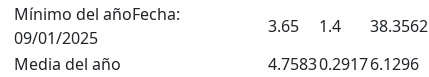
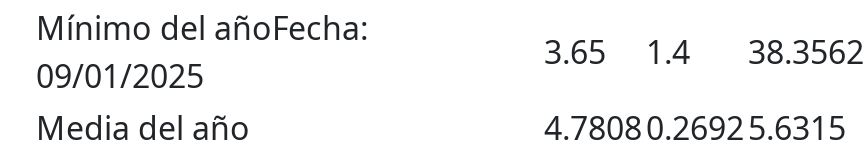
[268,53,419,75] 4.7583 0.2917 6.1296 -> [544,105,846,149] 4.7808 0.2692 5.6315

